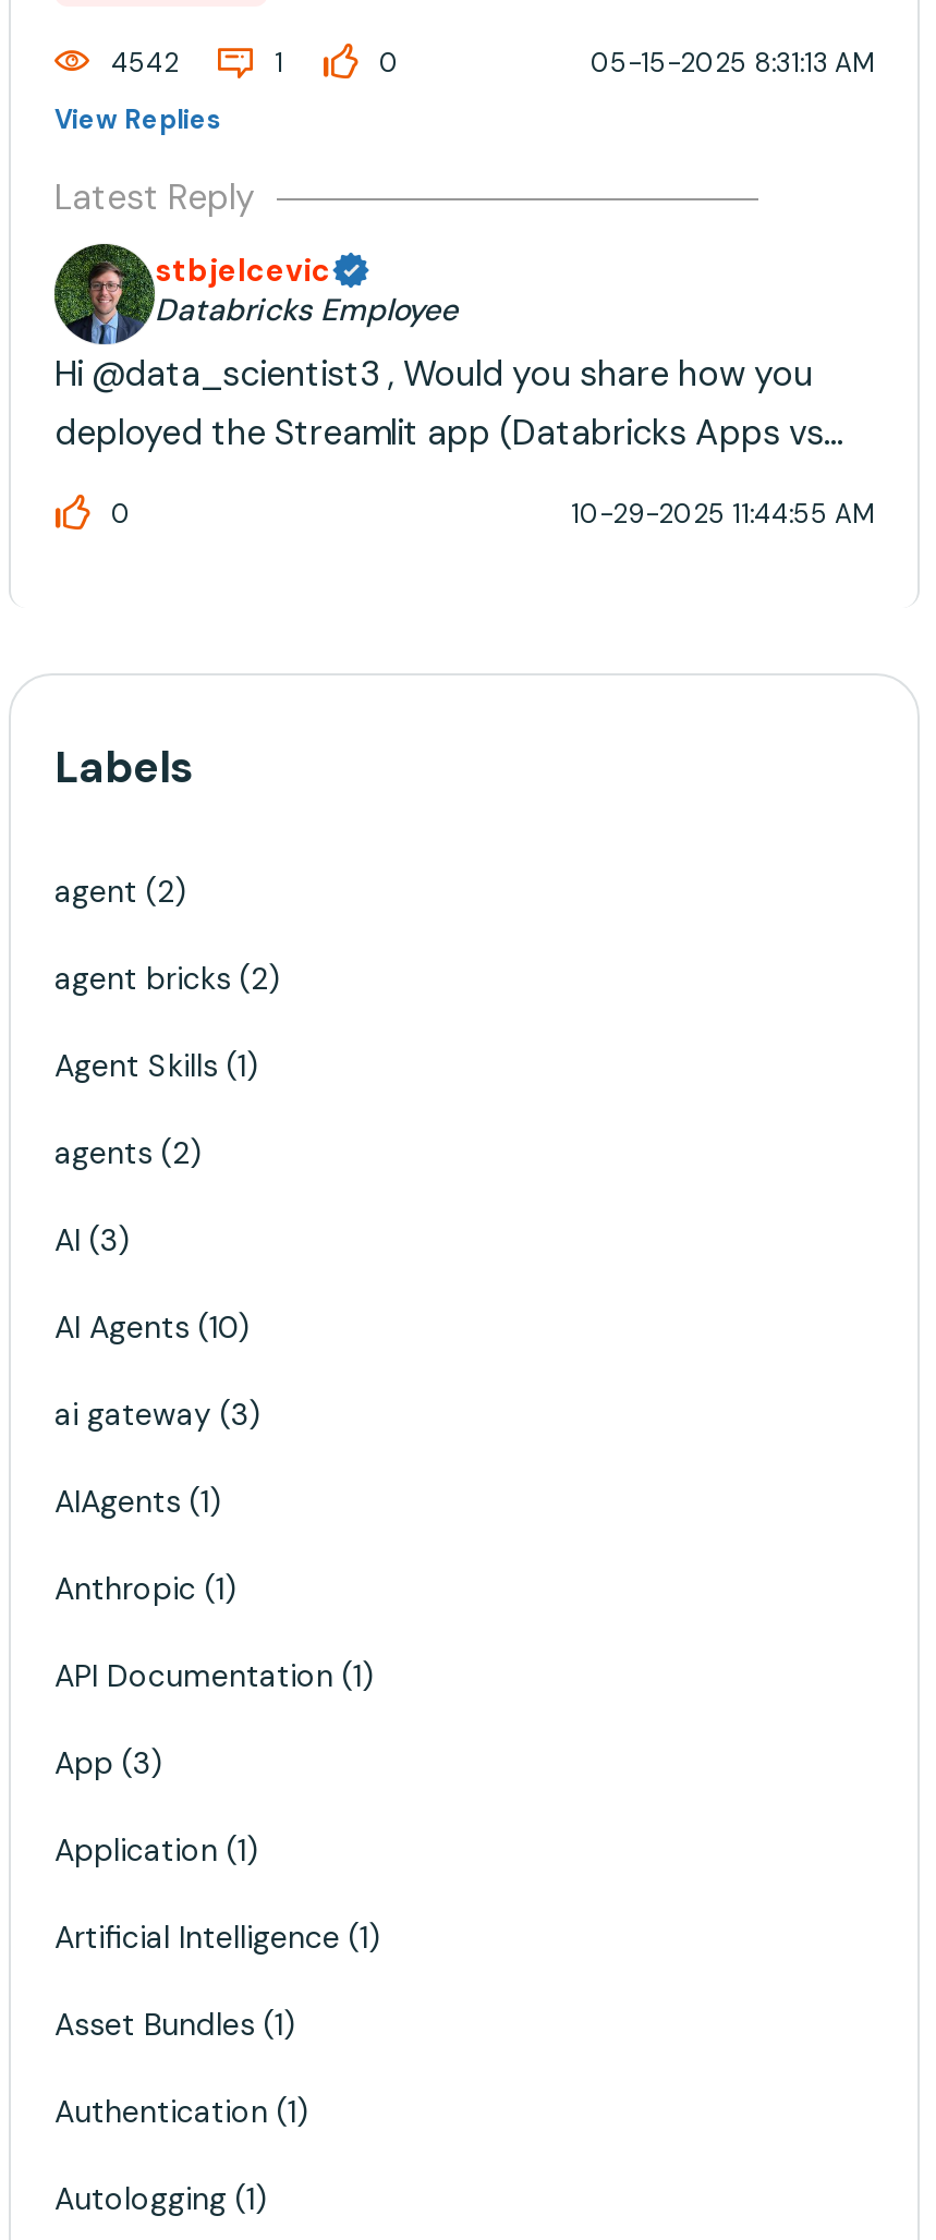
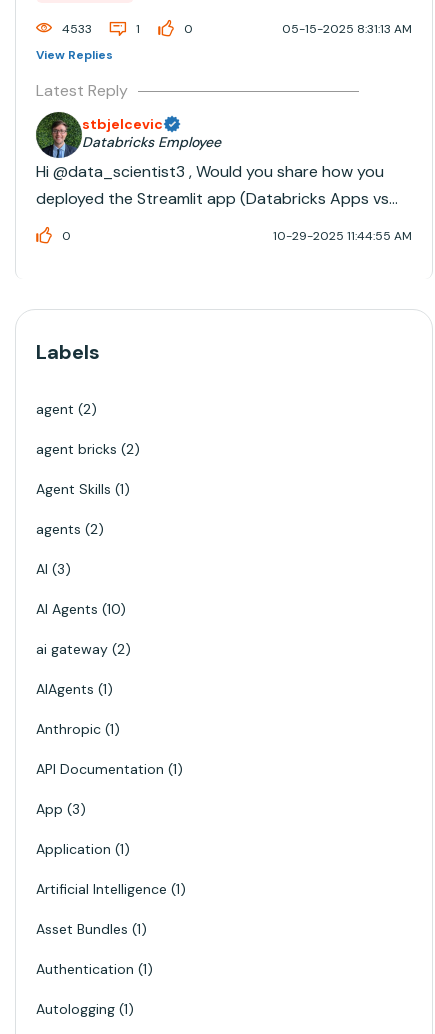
[111,45,179,80] 4542 -> [62,20,92,36] 4533
[54,1395,248,1434] ai gateway 3 -> [36,640,125,658] ai gateway 2

